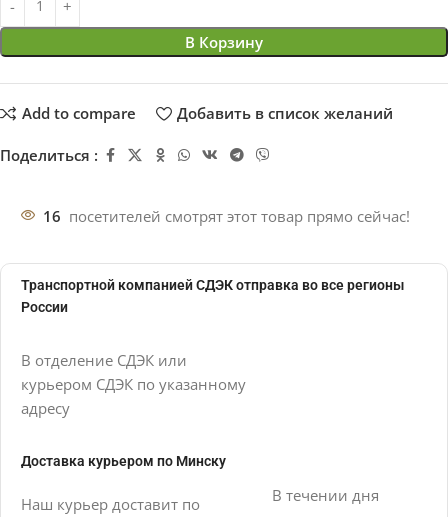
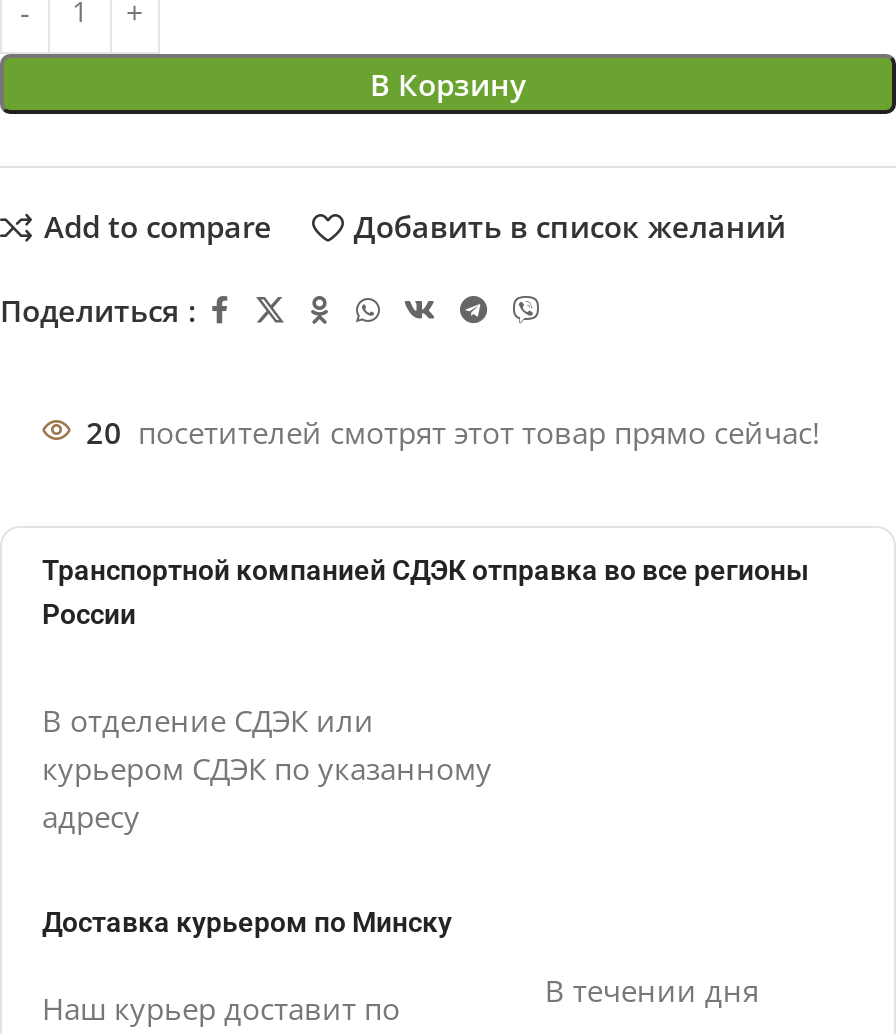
[43,206,410,226] 16 посетителей смотрят этот товар прямо сейчас! -> [86,412,820,452] 20 посетителей смотрят этот товар прямо сейчас!

